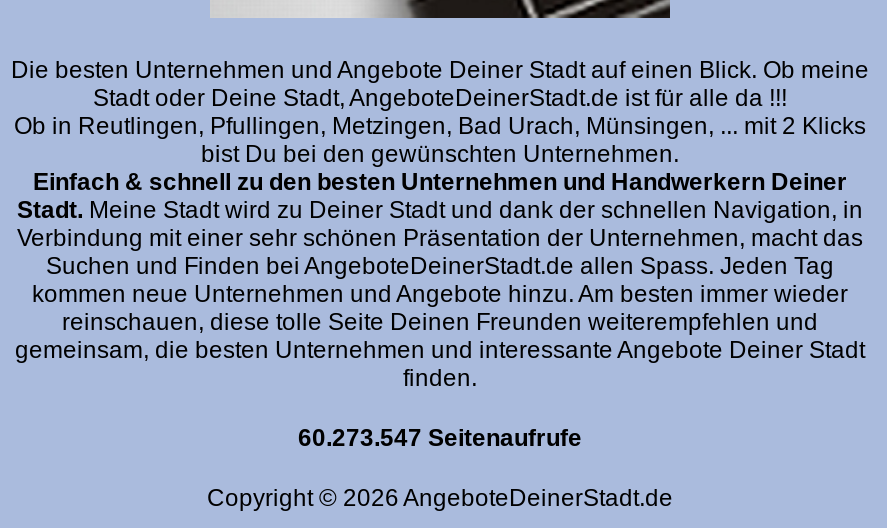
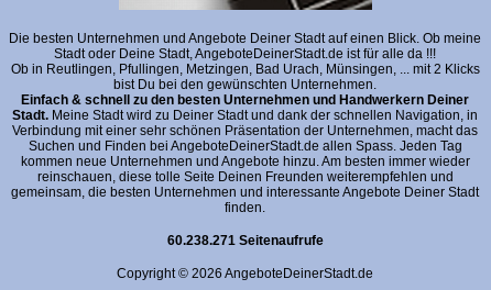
[298,424,582,452] 60.273.547 Seitenaufrufe -> [167,233,324,248] 60.238.271 Seitenaufrufe

